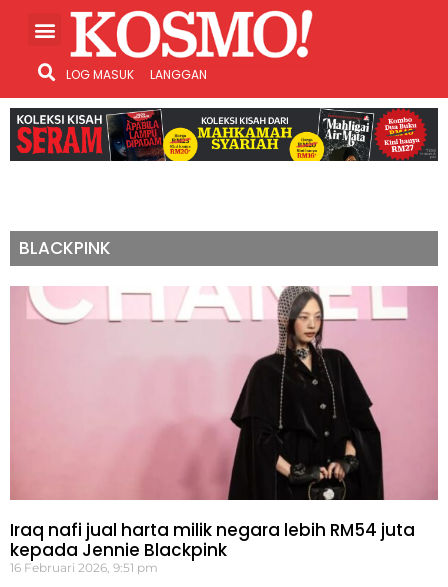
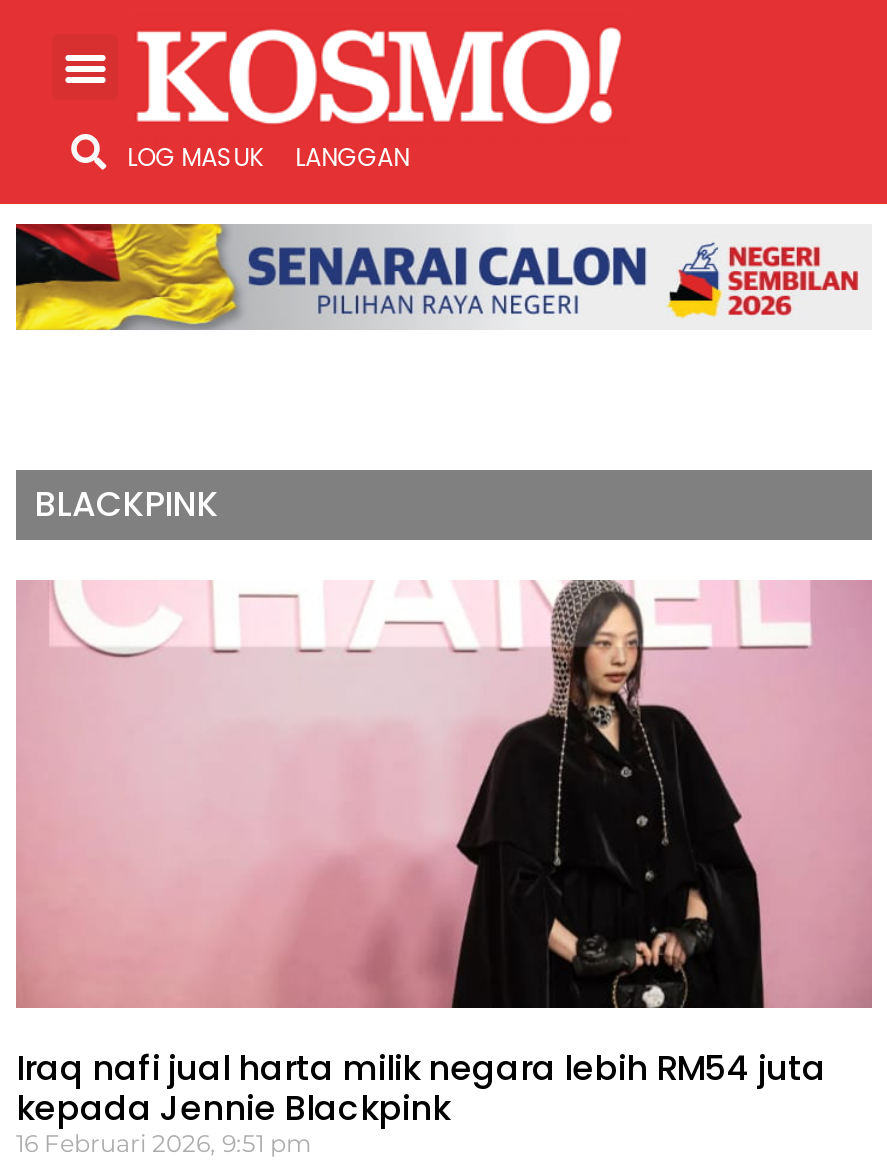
[9,107,439,162] [image] -> [14,222,872,332] [image]

